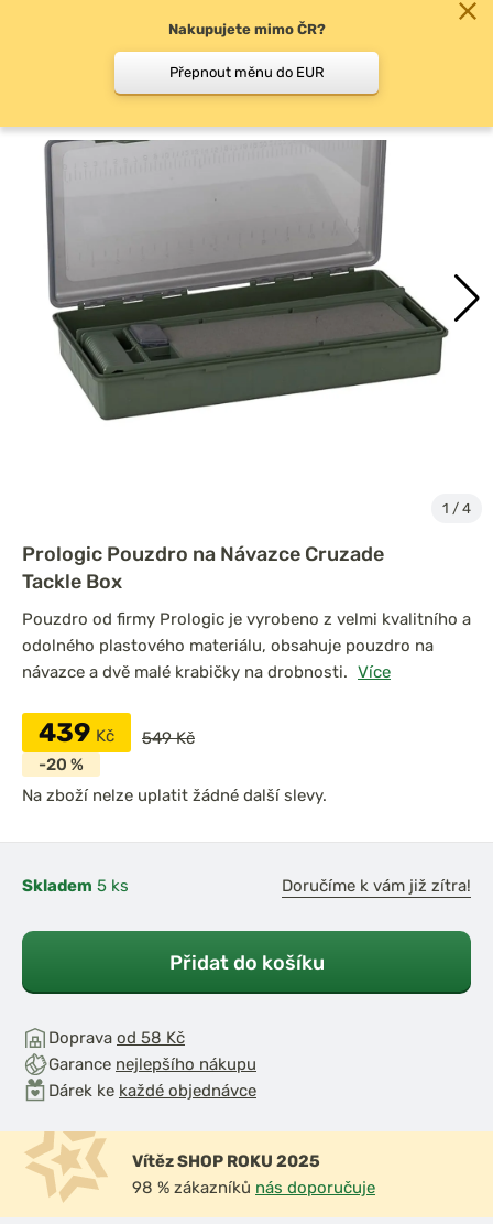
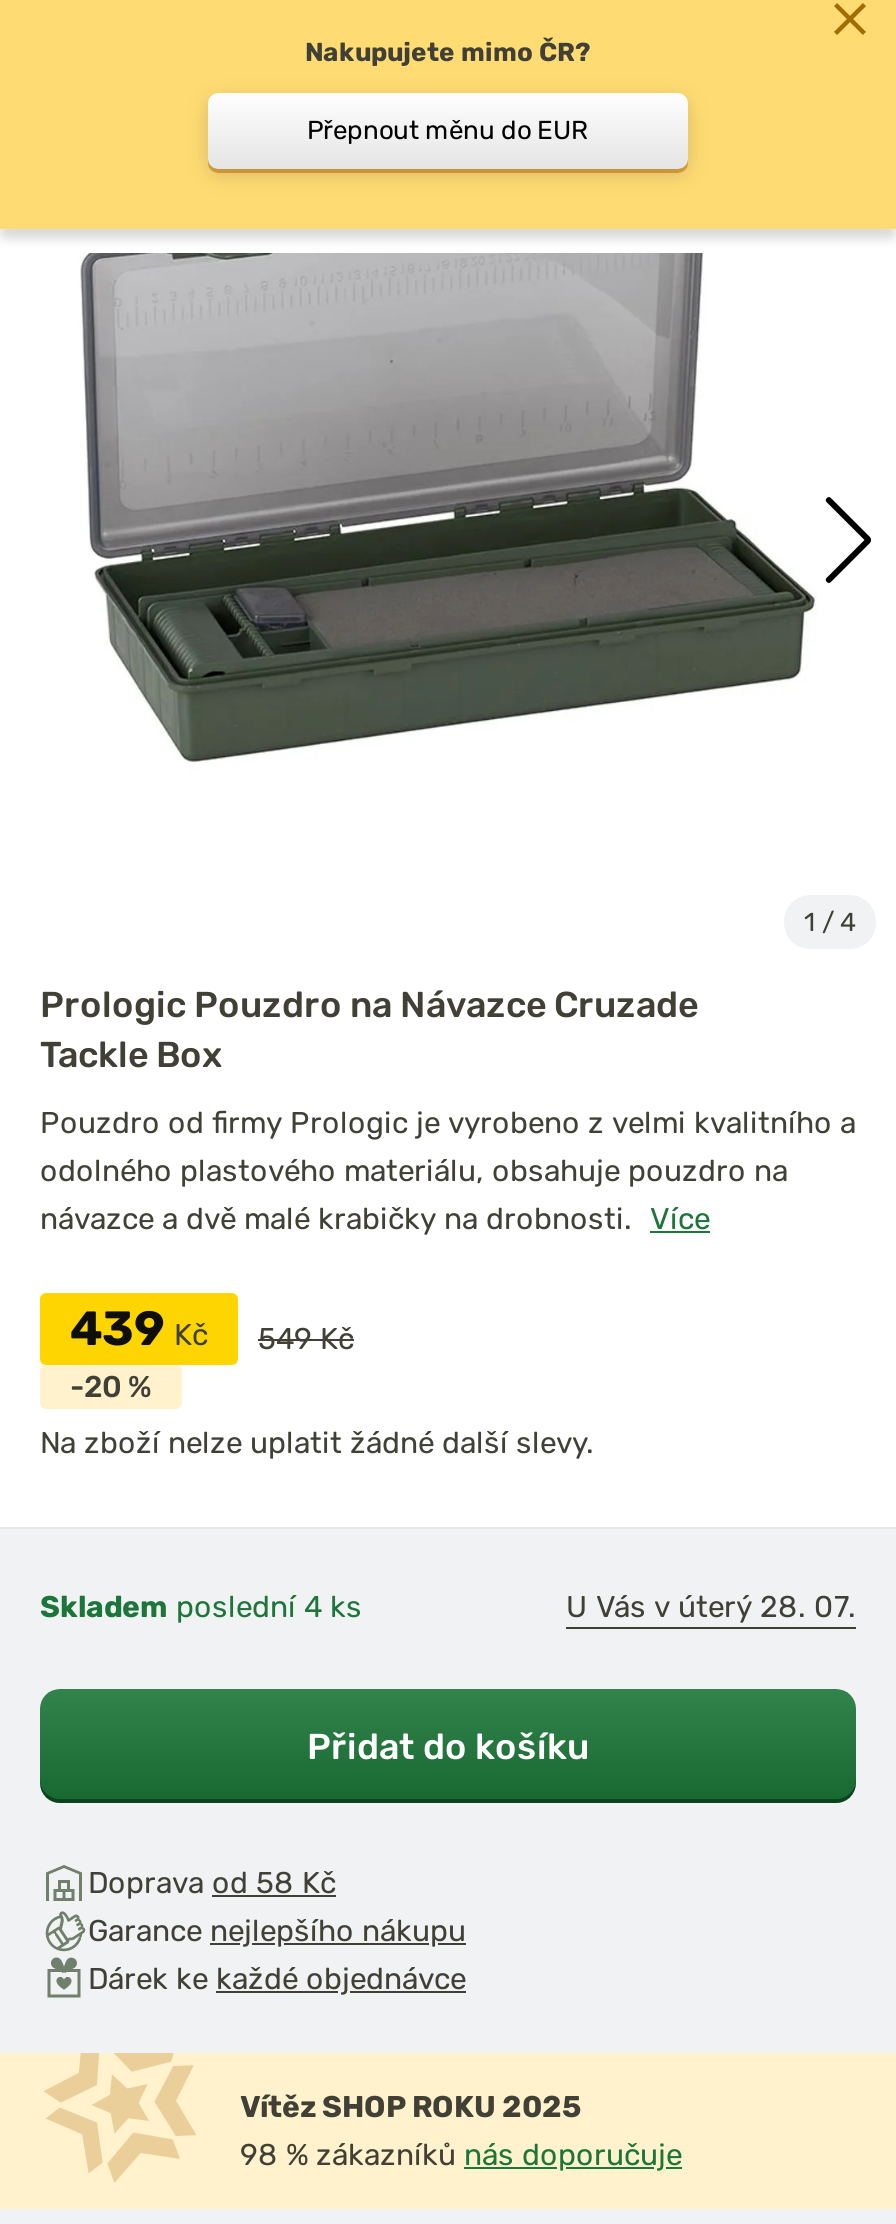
[22,876,471,896] Skladem 5 ks | Doručíme k vám již zítra! -> [40,1589,856,1625] Skladem poslední 4 ks | U Vás v úterý 28. 07.

